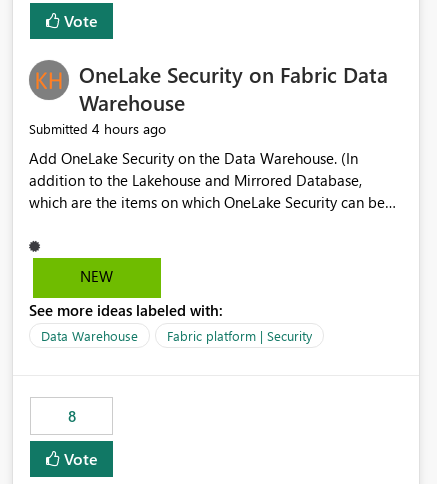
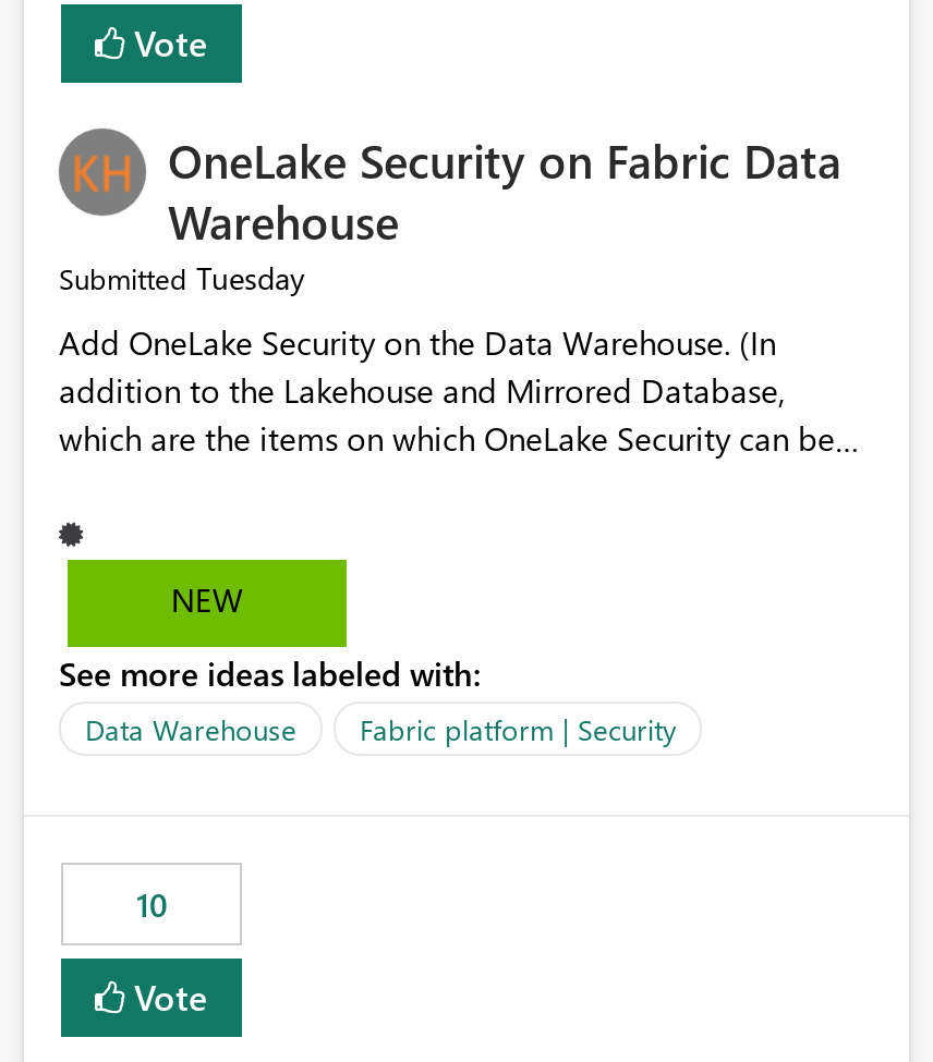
[29,119,166,138] Submitted 4 hours ago -> [59,258,305,299] Submitted Tuesday
[67,406,75,426] 8 -> [136,883,167,927] 10

